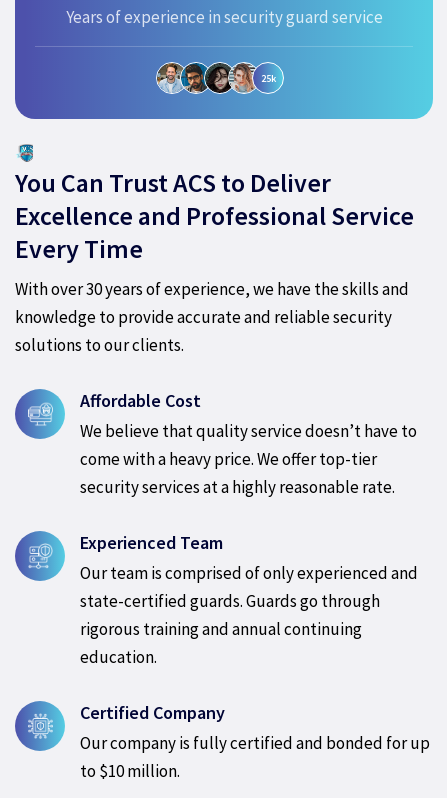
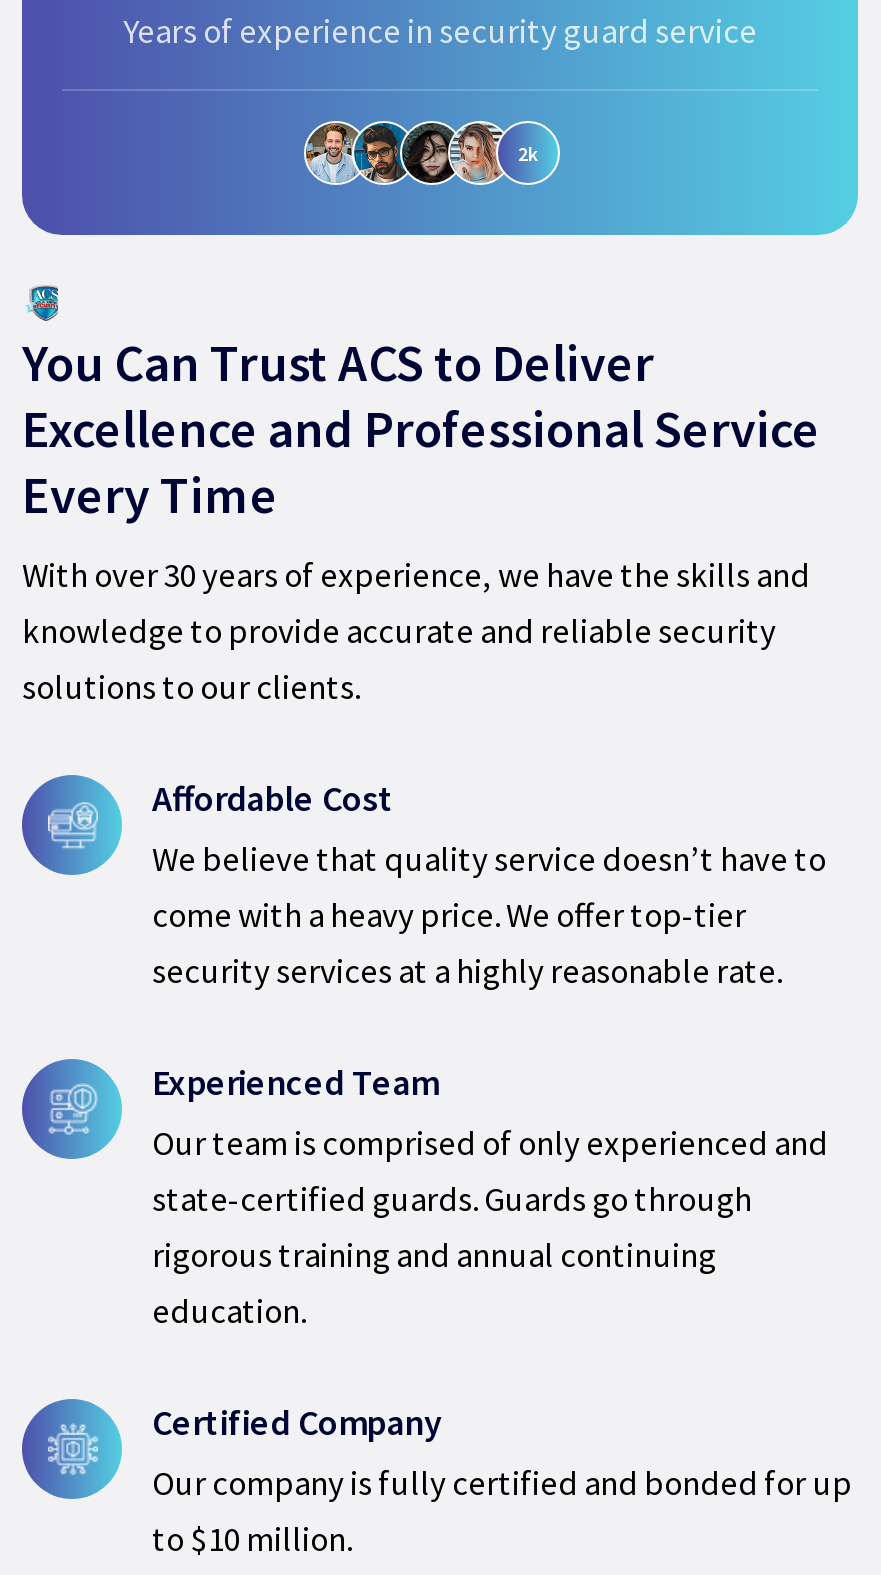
[260,72,275,85] 25k -> [518,141,538,167] 2k

